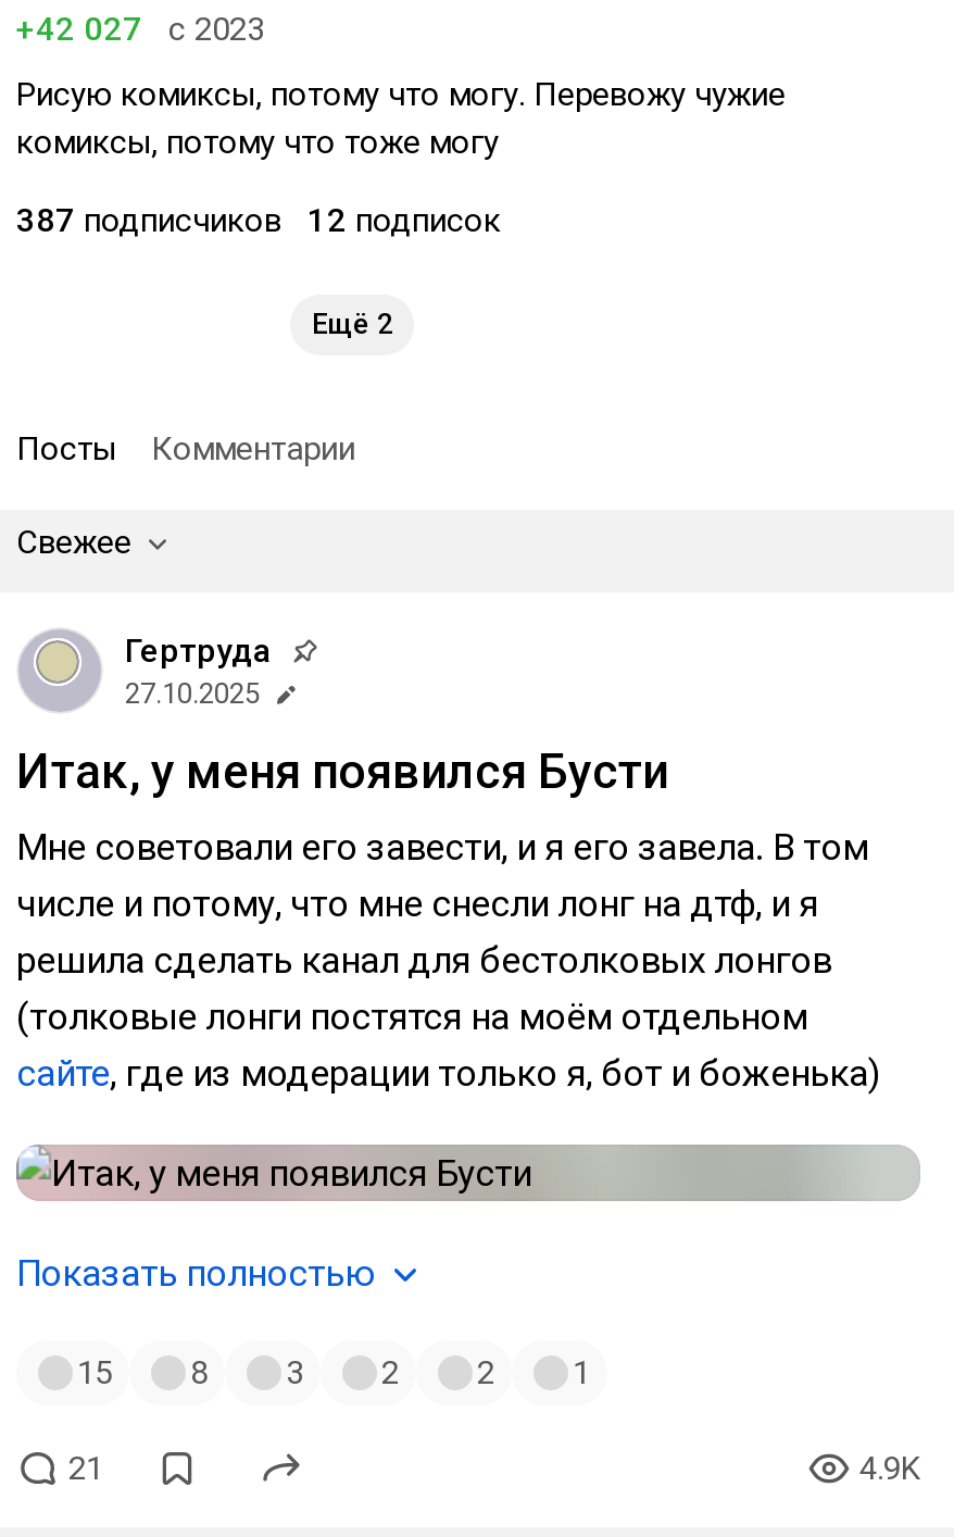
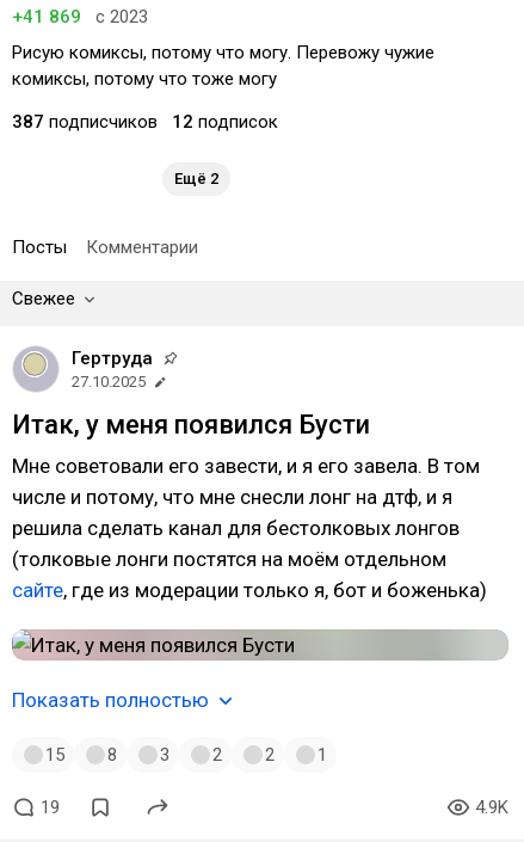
[16,10,264,49] +42 027 с 2023 -> [12,6,148,27] +41 869 с 2023
[68,1449,103,1488] 21 -> [41,797,60,818] 19

